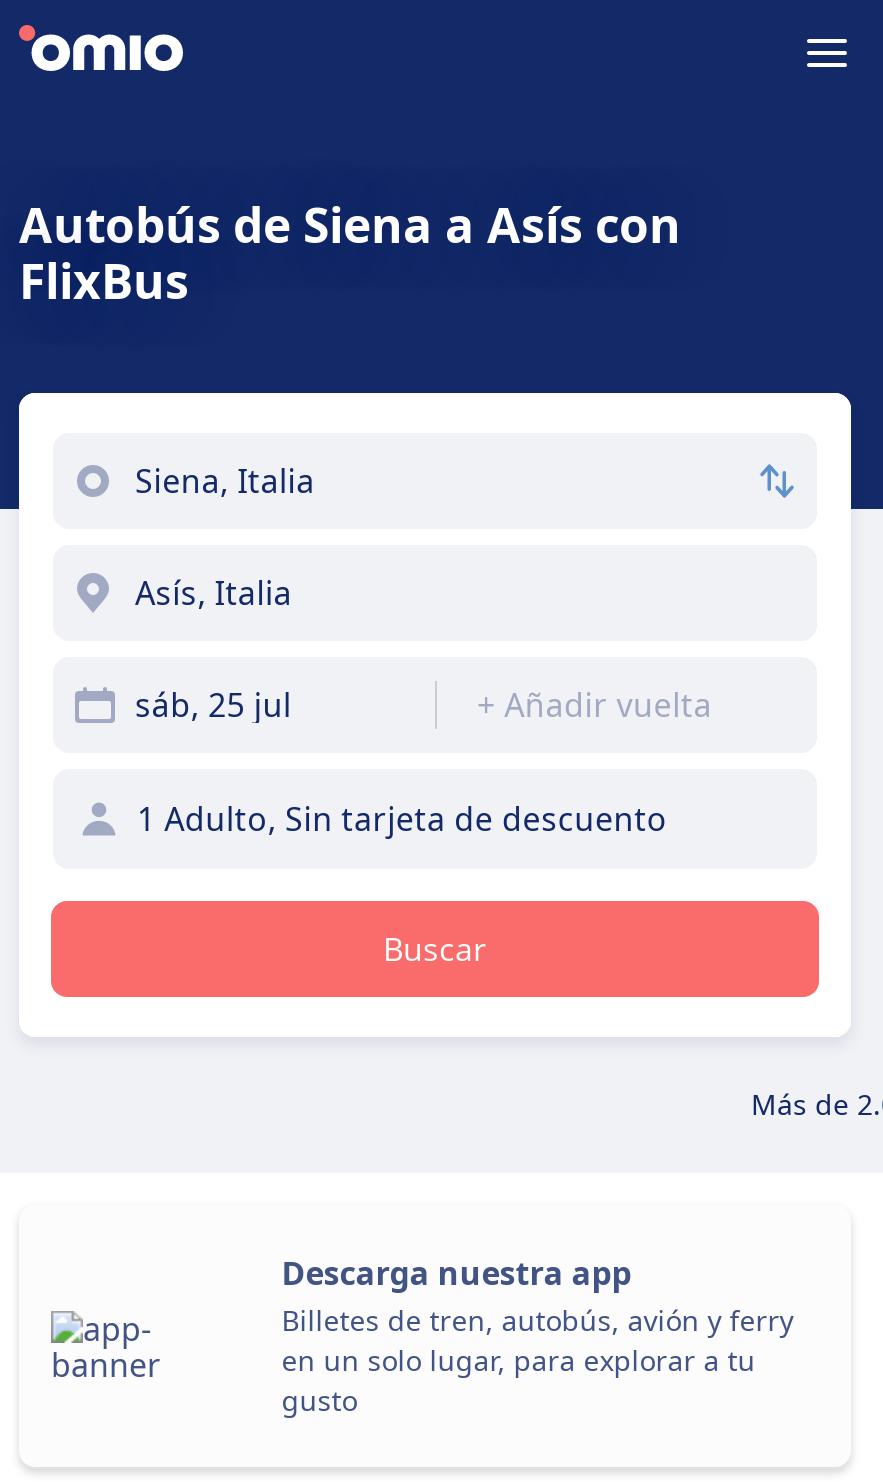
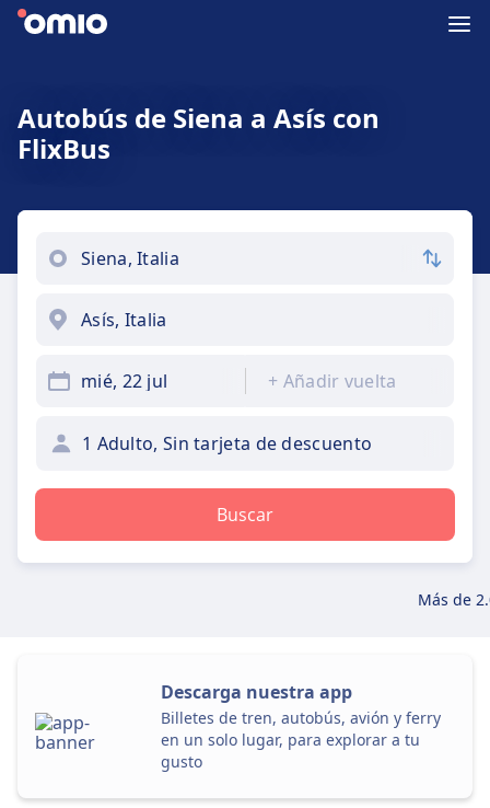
[135,683,292,727] sáb, 25 jul -> [81,369,168,393] mié, 22 jul

